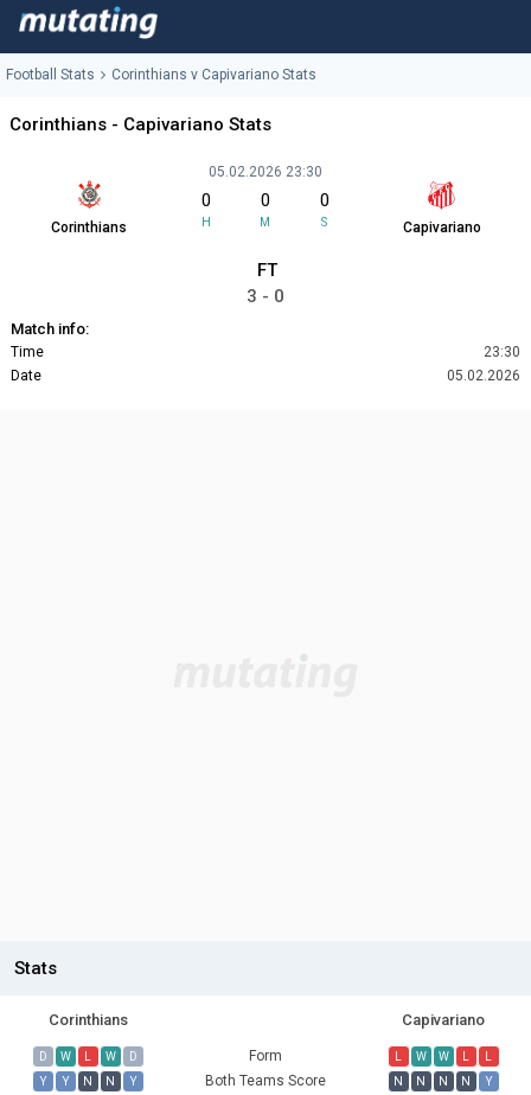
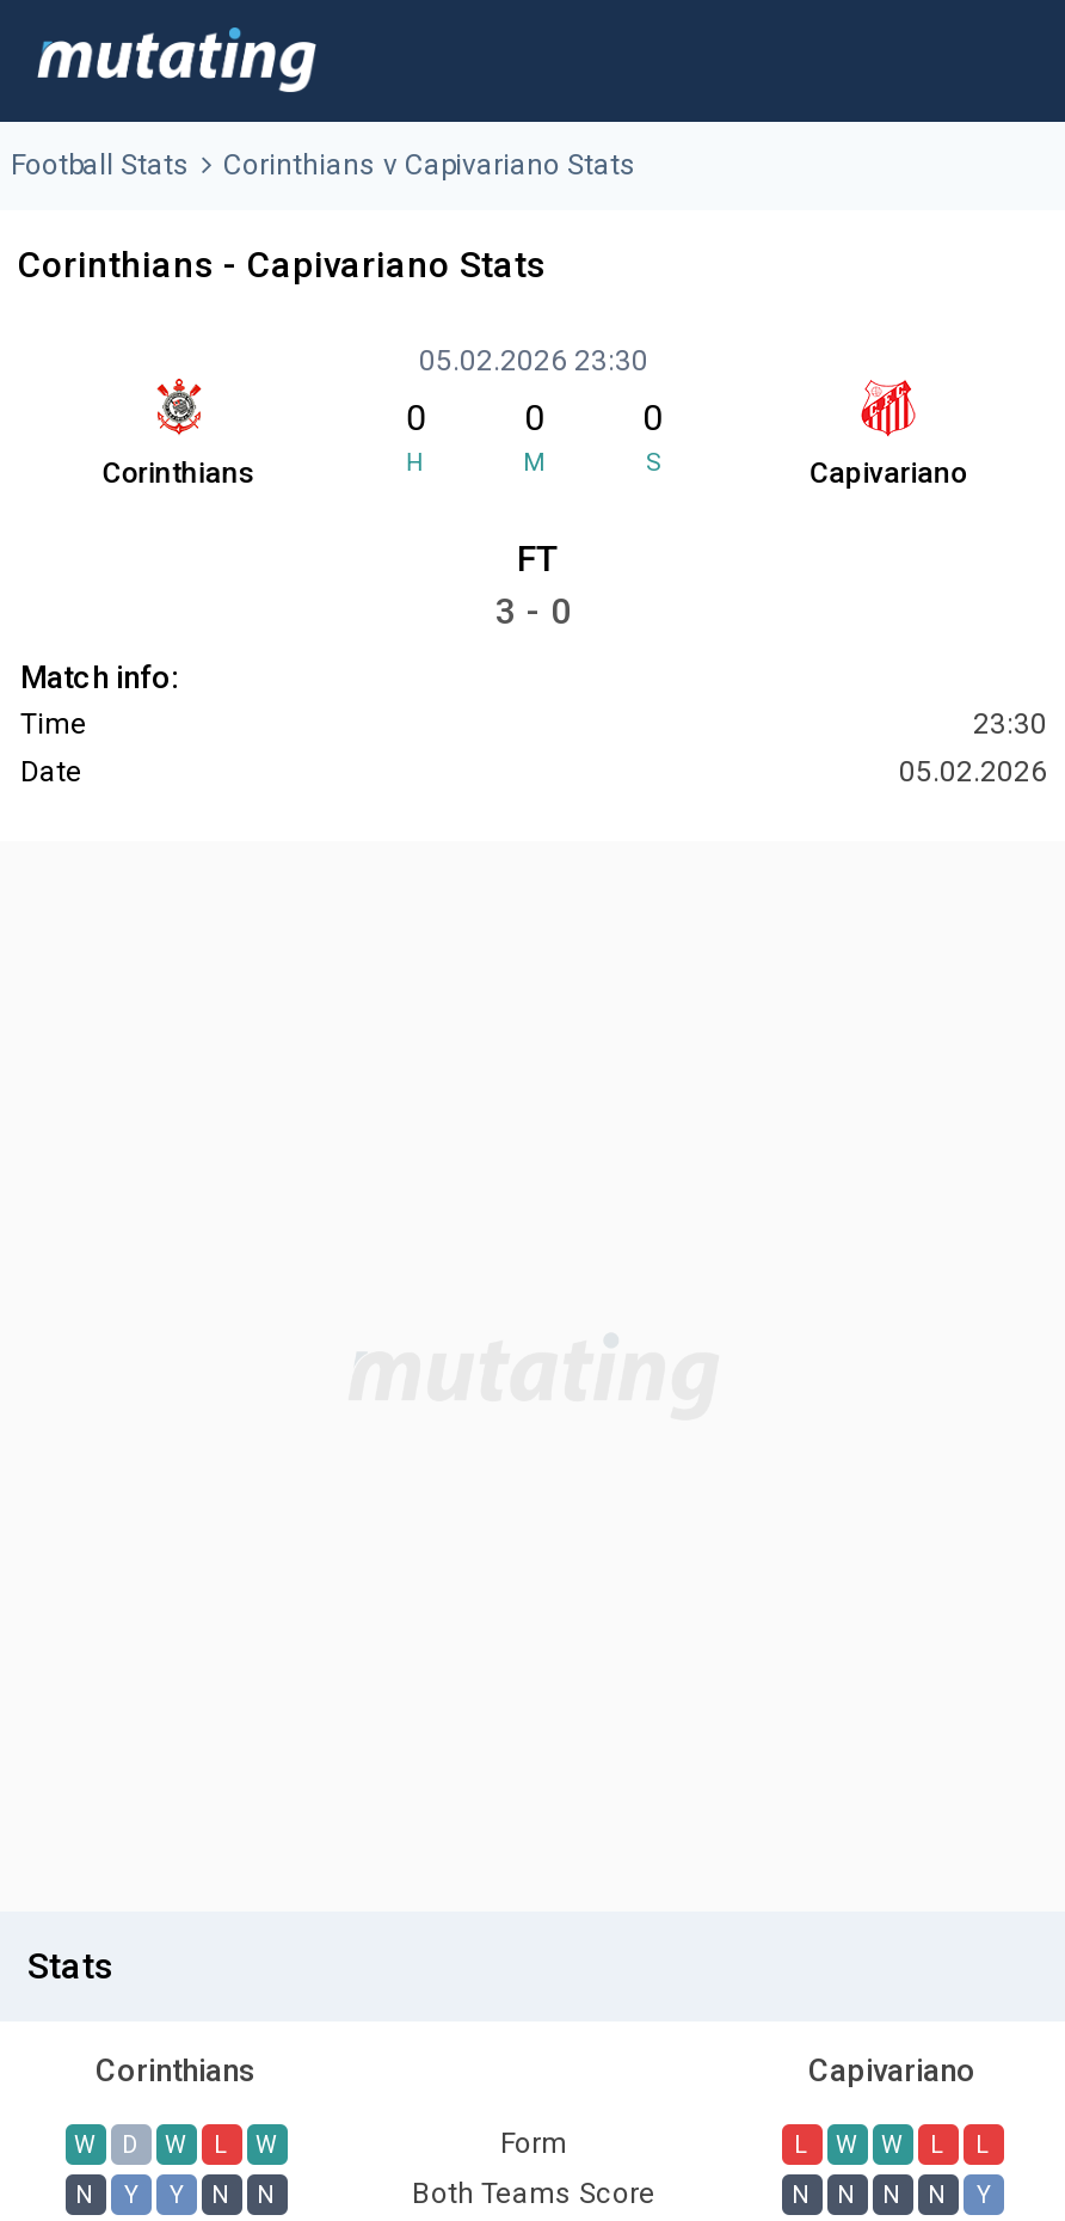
[129,1050,137,1063] D -> none
none -> [74,2132,96,2158] W
[130,1075,136,1088] Y -> none
none -> [75,2182,94,2209] N

